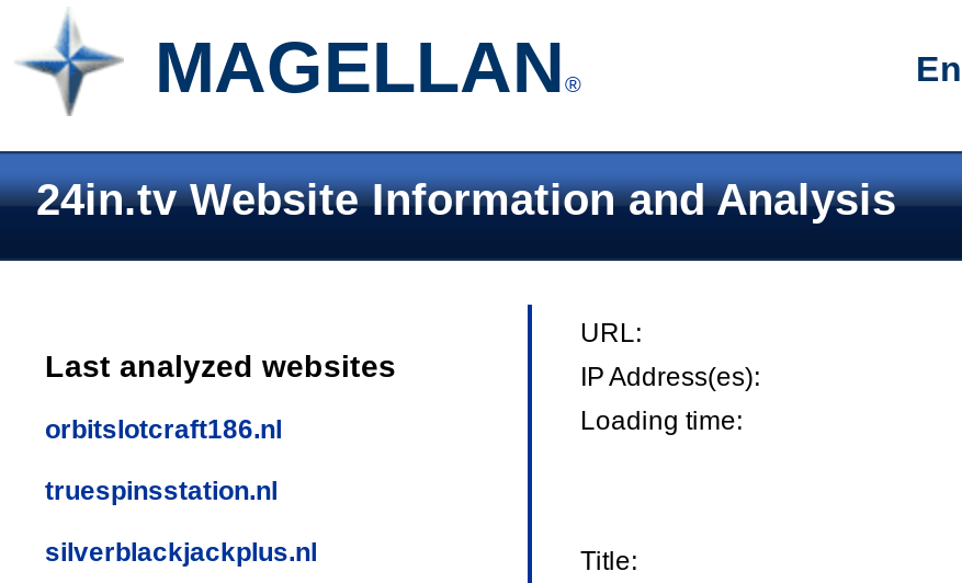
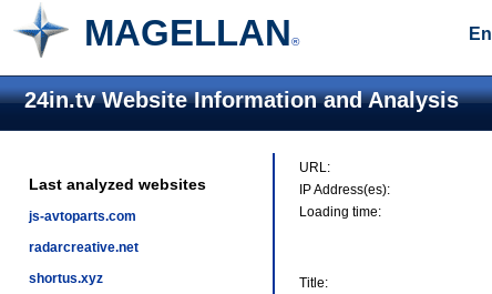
[45,414,282,445] orbitslotcraft186.nl -> [29,209,136,224] js-avtoparts.com
[45,476,278,506] truespinsstation.nl -> [29,240,139,255] radarcreative.net
[45,537,317,568] silverblackjackplus.nl -> [29,271,103,286] shortus.xyz

